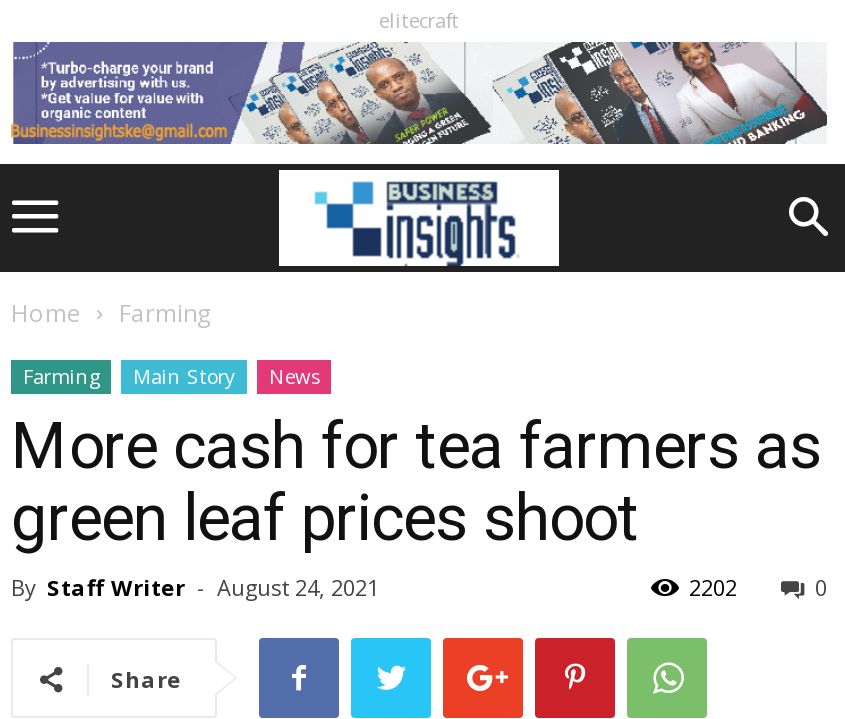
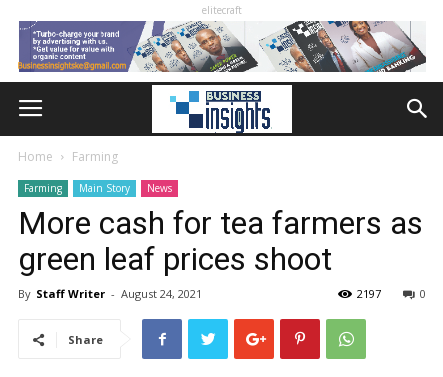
[689,572,737,602] 2202 -> [357,286,381,301] 2197

